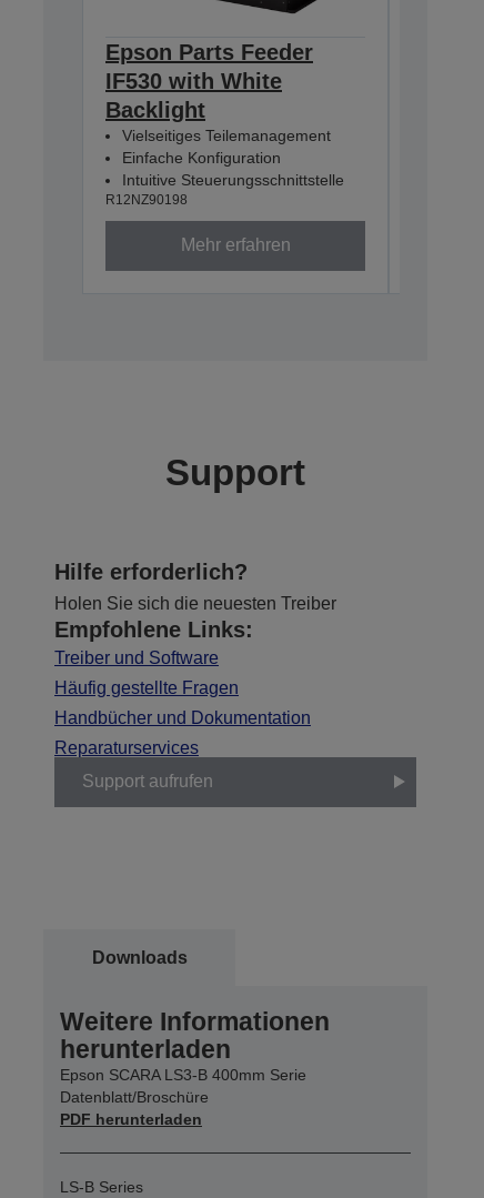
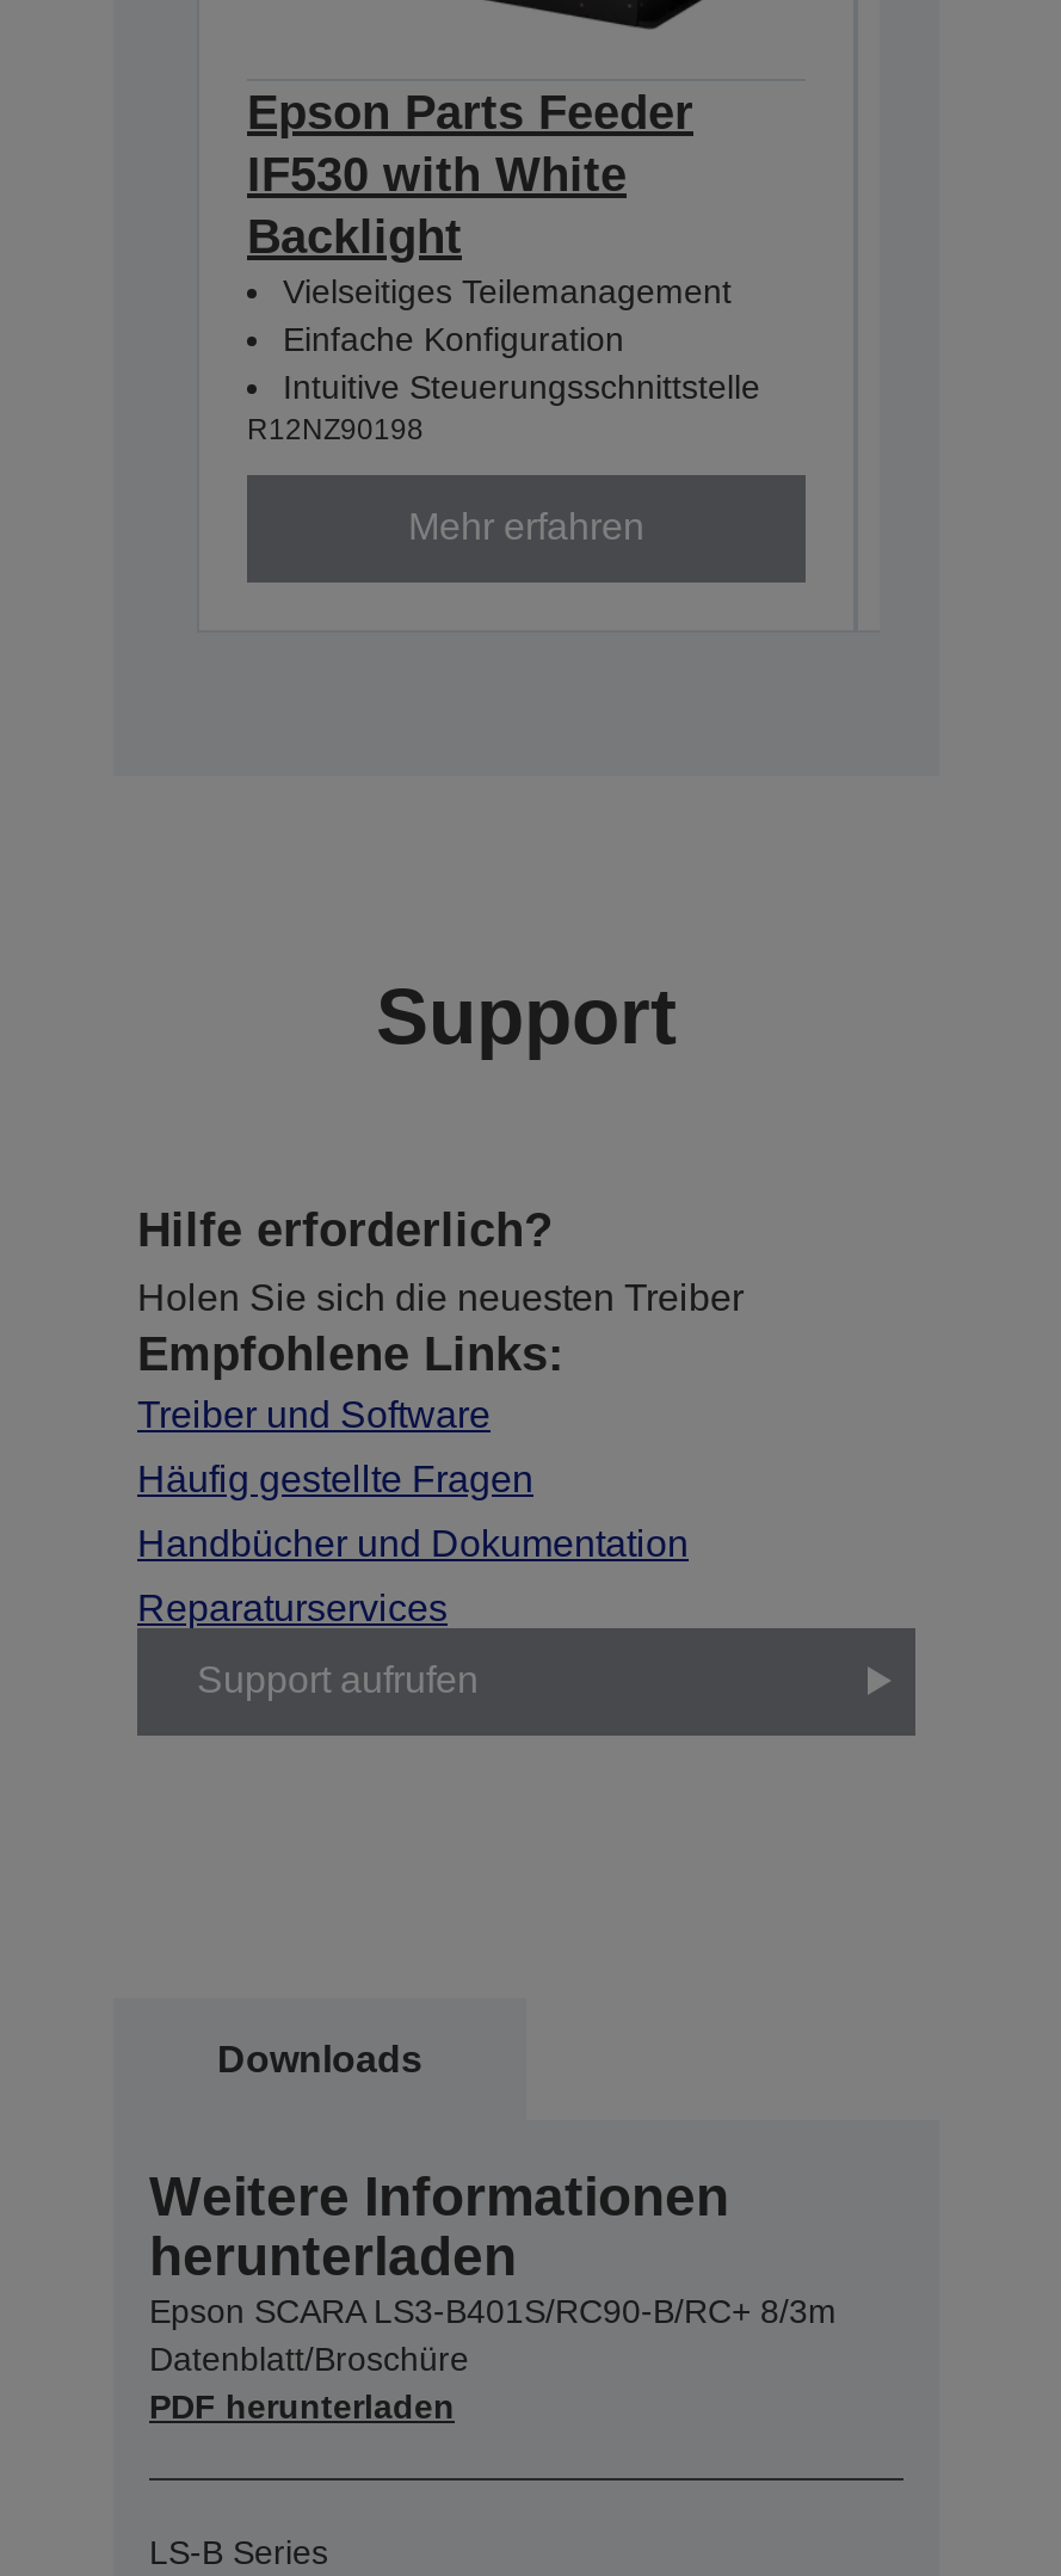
[60,1065,306,1083] Epson SCARA LS3-B 400mm Serie -> [149,2291,837,2329] Epson SCARA LS3-B401S/RC90-B/RC+ 8/3m

